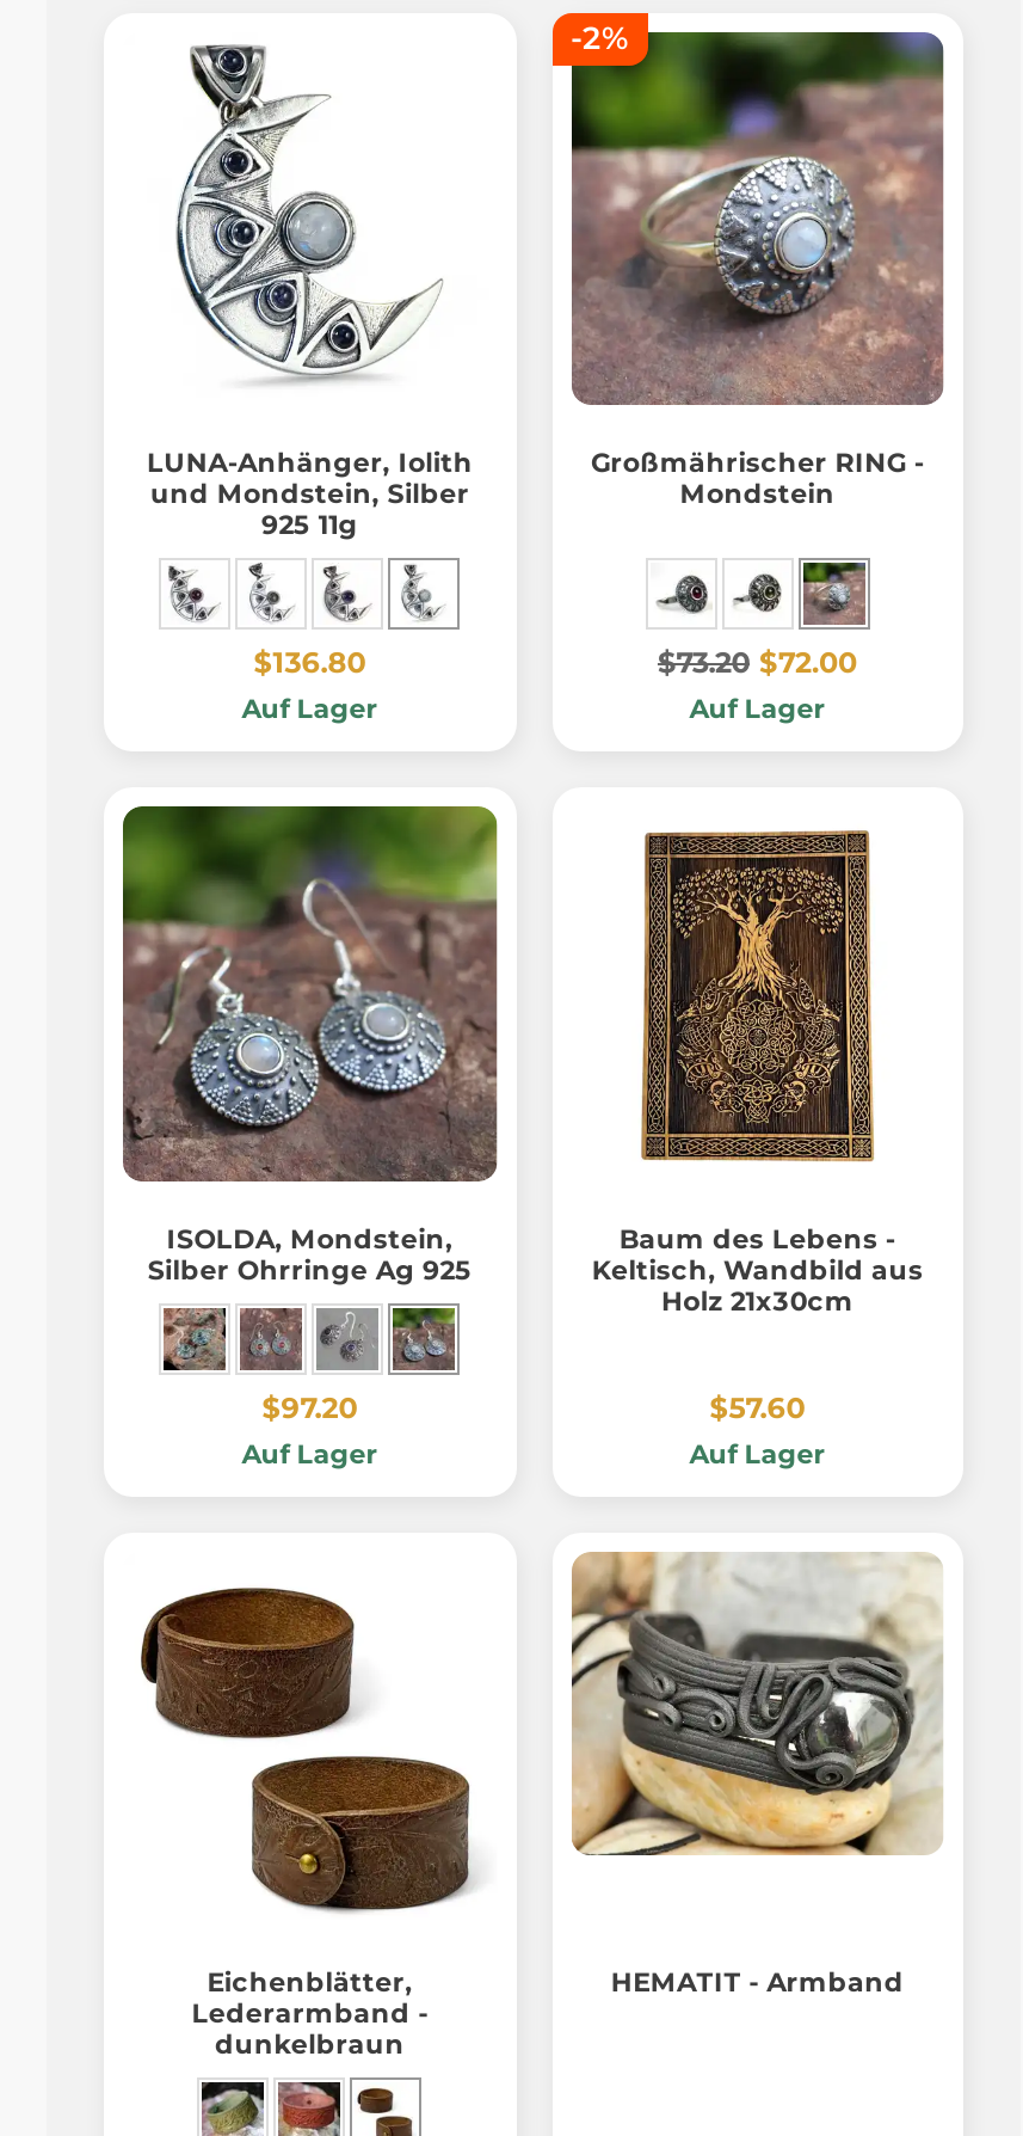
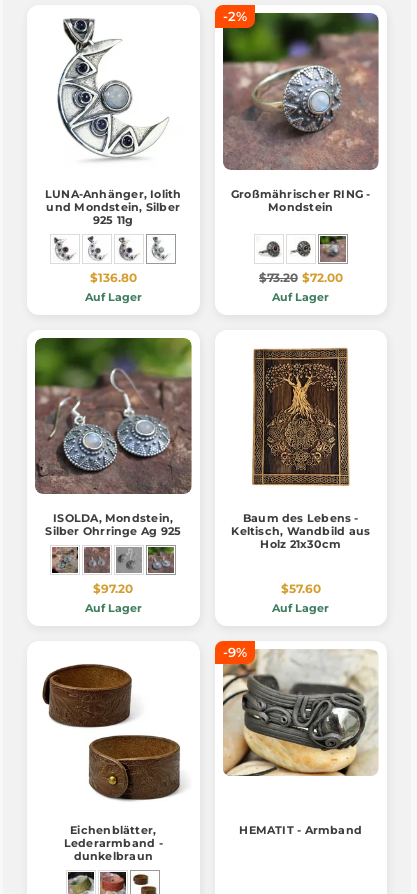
none -> [222,645,246,660] -9%

